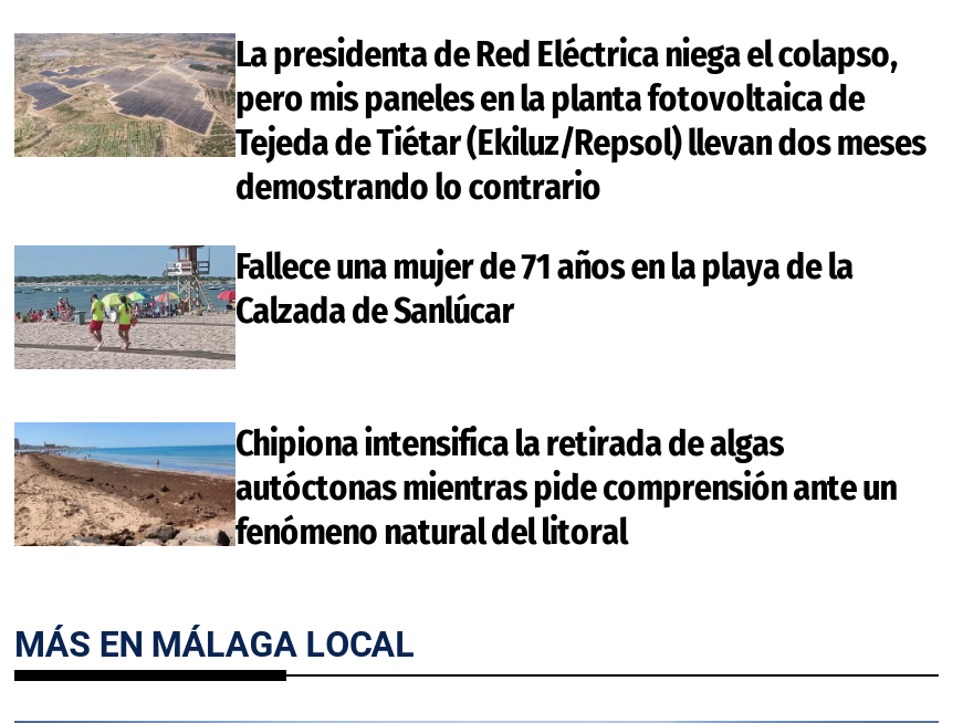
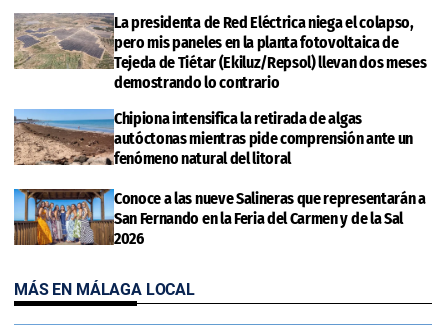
[235,245,853,331] Fallece una mujer de 71 años en la playa de la | Calzada de Sanlúcar -> none
moved [10,422,896,553] -> [12,109,413,168]: [image] | Chipiona intensifica la retirada de algas | autóctonas mientras pide comprensión ante un | fenómeno natural del litoral
none -> [14,188,426,248] [image] | Conoce a las nueve Salineras que representarán a | San Fernando en la Feria del Carmen y de la Sal | 2026

